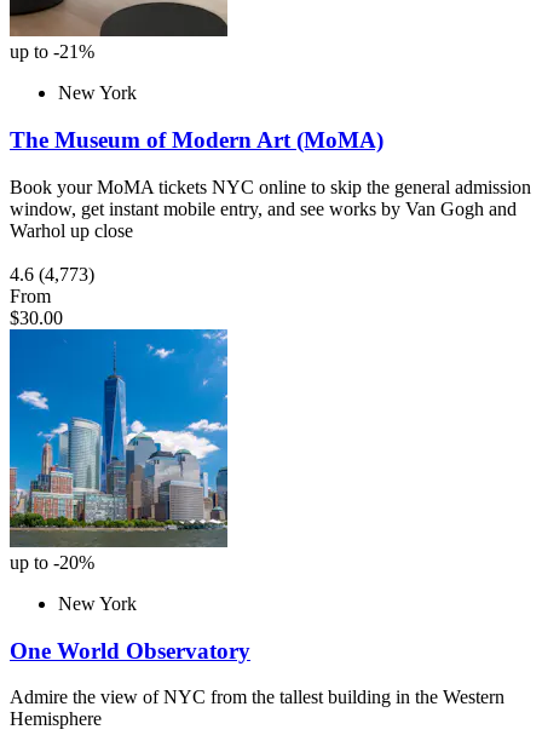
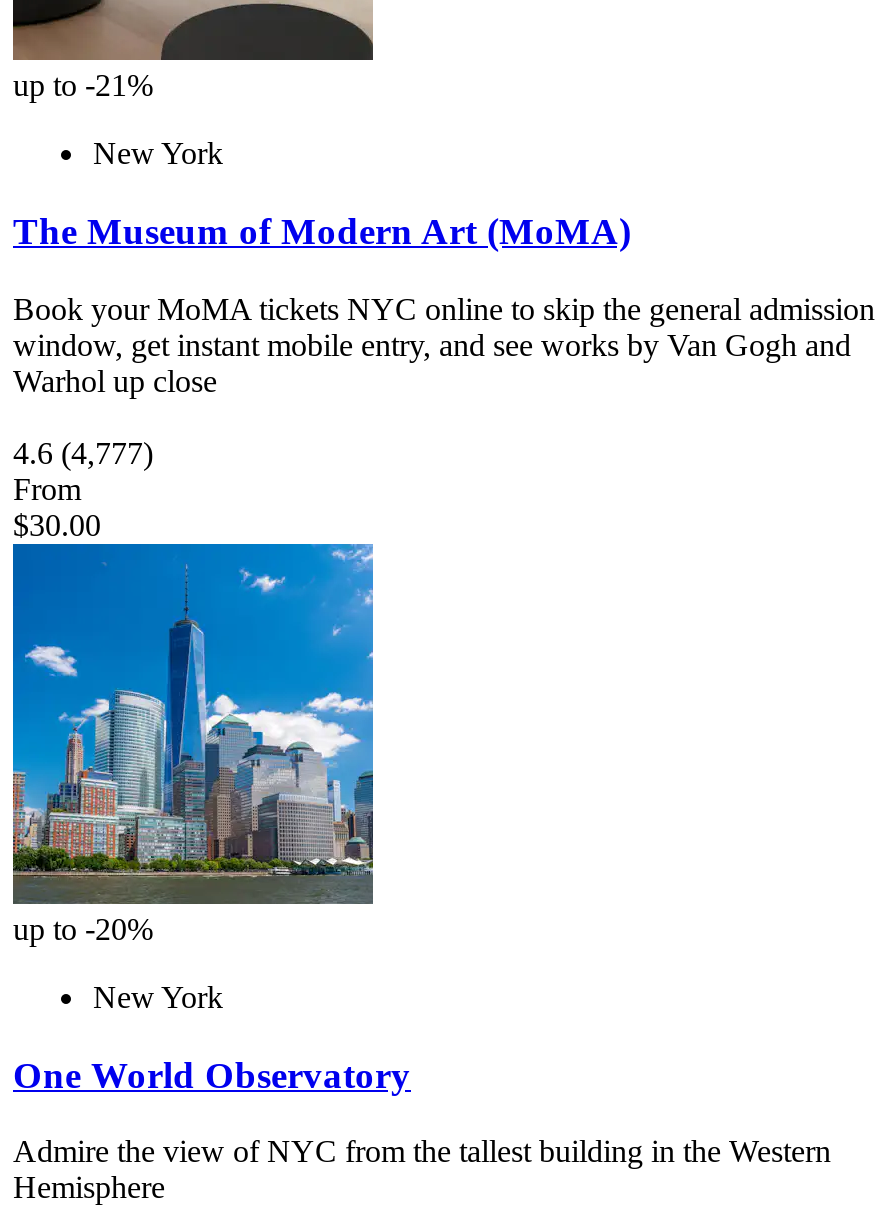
[10,264,94,284] 4.6 (4,773) -> [13,436,153,470] 4.6 (4,777)

